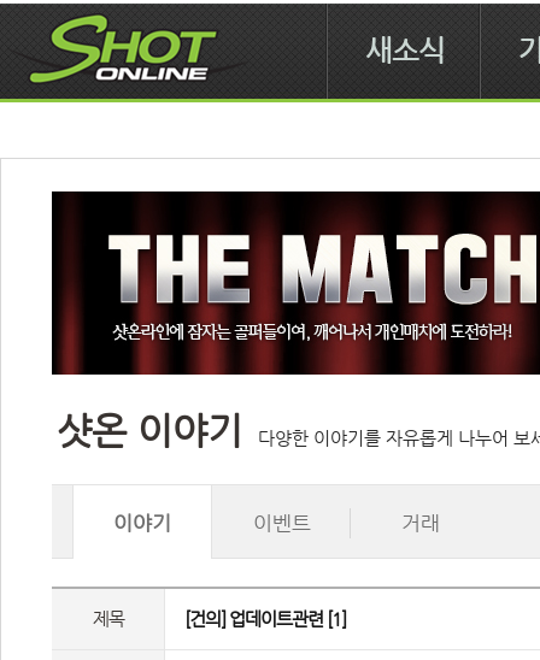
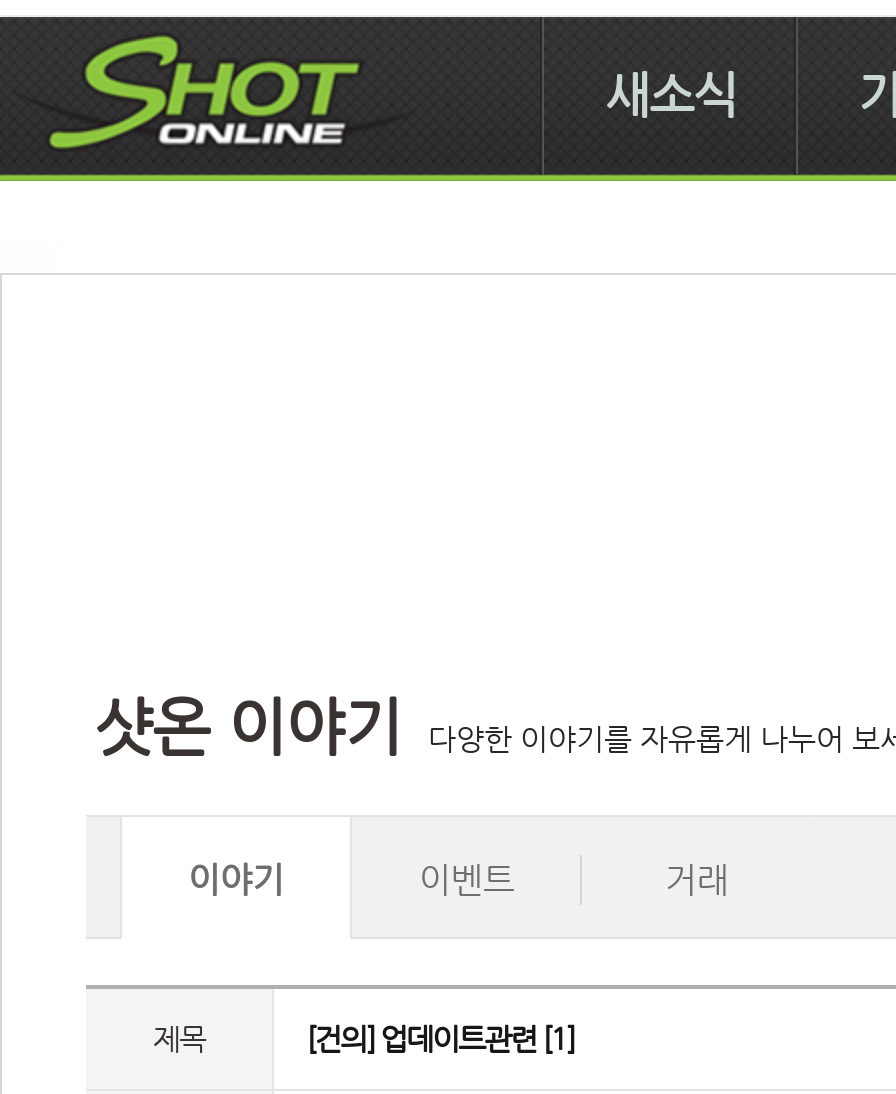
[51,190,536,376] [image] -> none

